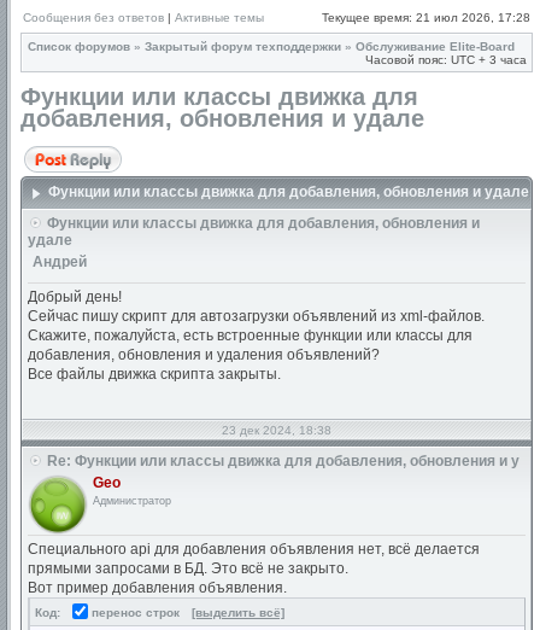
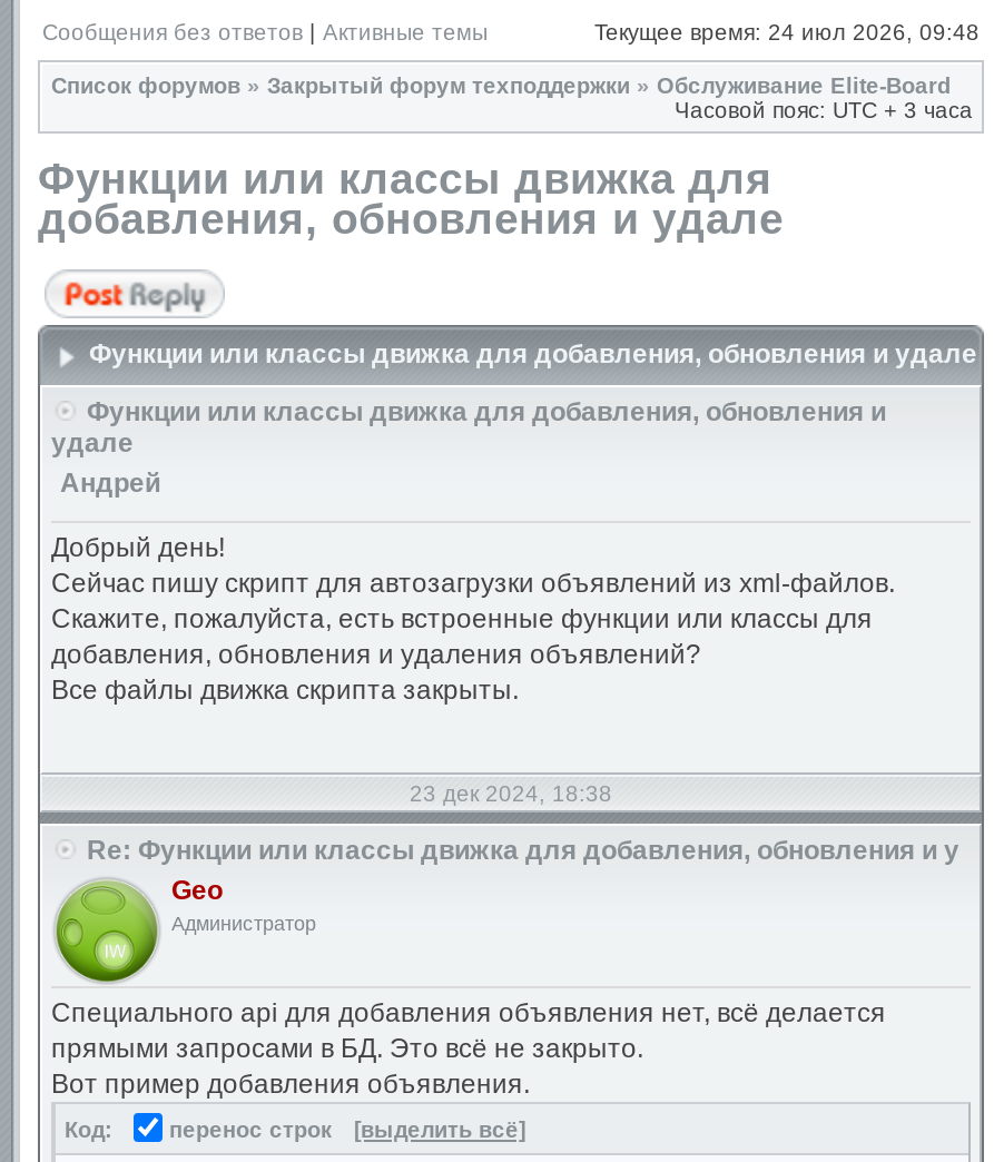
[322,11,530,24] Текущее время: 21 июл 2026, 17:28 -> [594,20,980,45] Текущее время: 24 июл 2026, 09:48

